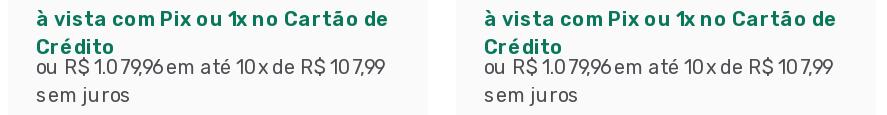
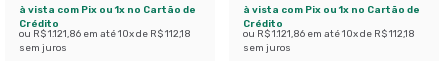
[36,56,384,78] ou R$ 1.079,96 em até 10 x de R$ 107,99 -> [19,28,191,39] ou R$ 1.121,86 em até 10 x de R$ 112,18
[484,56,832,78] ou R$ 1.079,96 em até 10 x de R$ 107,99 -> [243,28,415,39] ou R$ 1.121,86 em até 10 x de R$ 112,18

